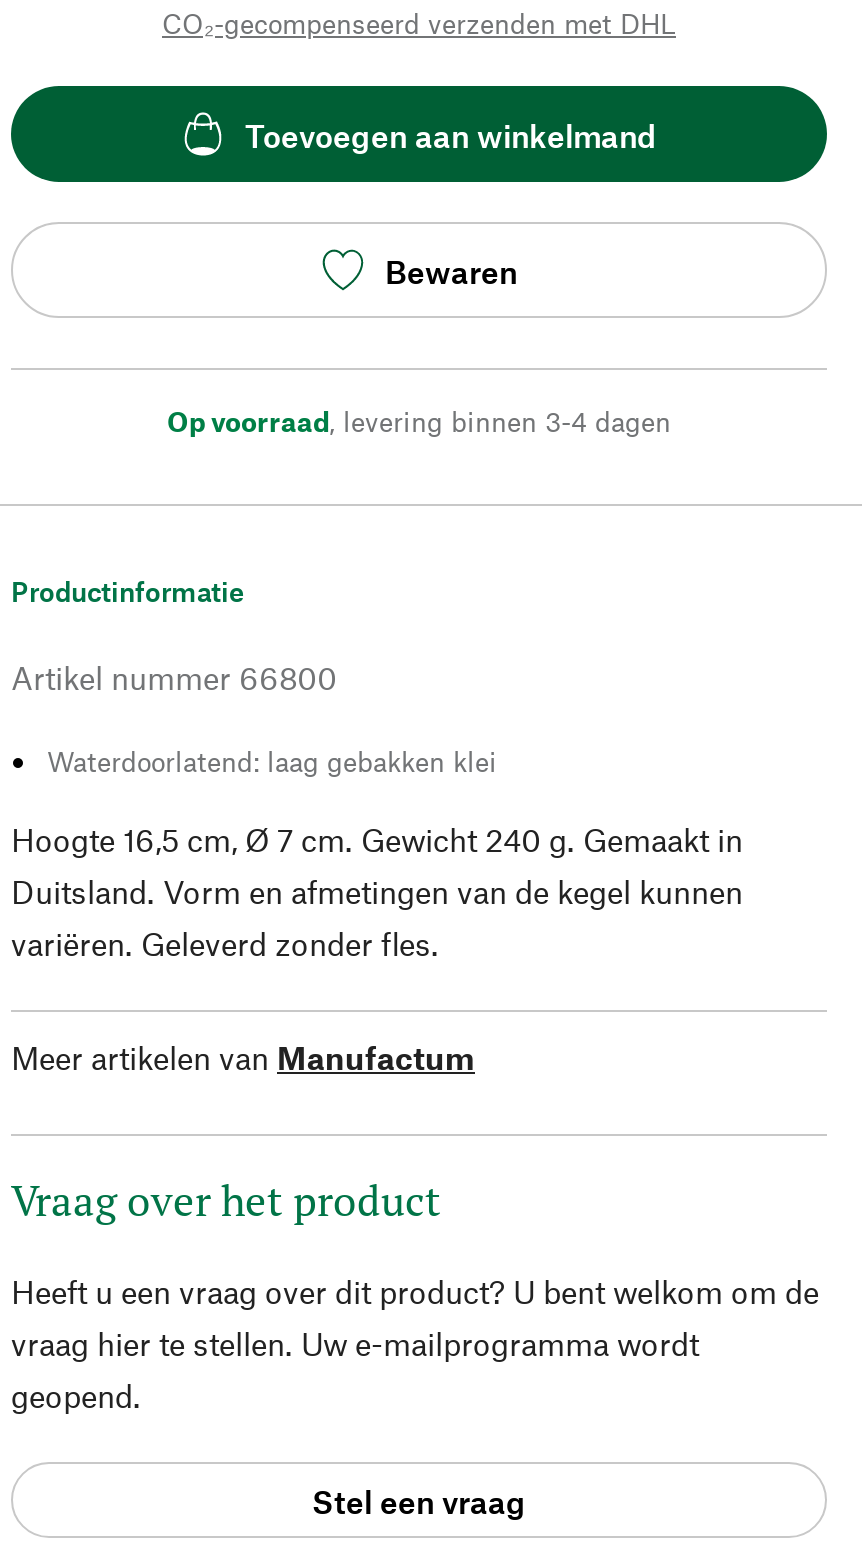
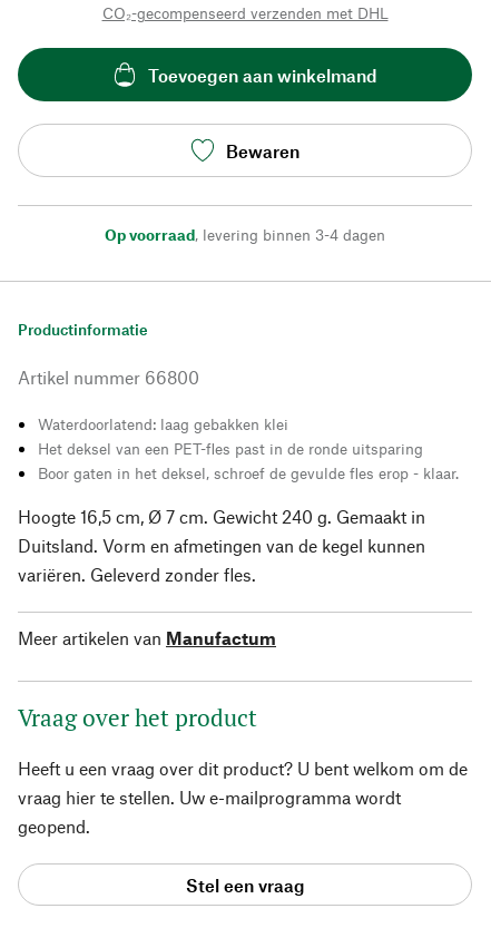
none -> [38,439,459,482] Het deksel van een PET-fles past in de ronde uitsparing | Boor gaten in het deksel, schroef de gevulde fles erop - klaar.

